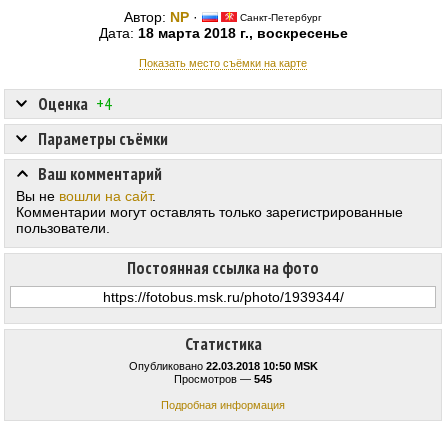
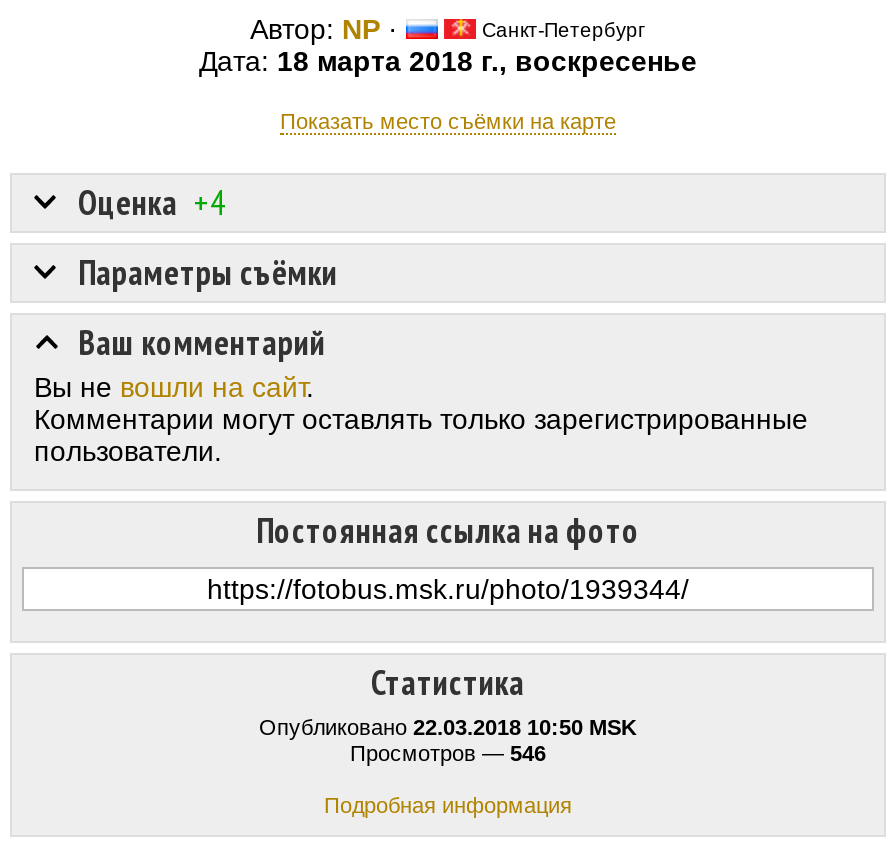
[174,373,272,385] Просмотров — 545 -> [350,741,546,765] Просмотров — 546

